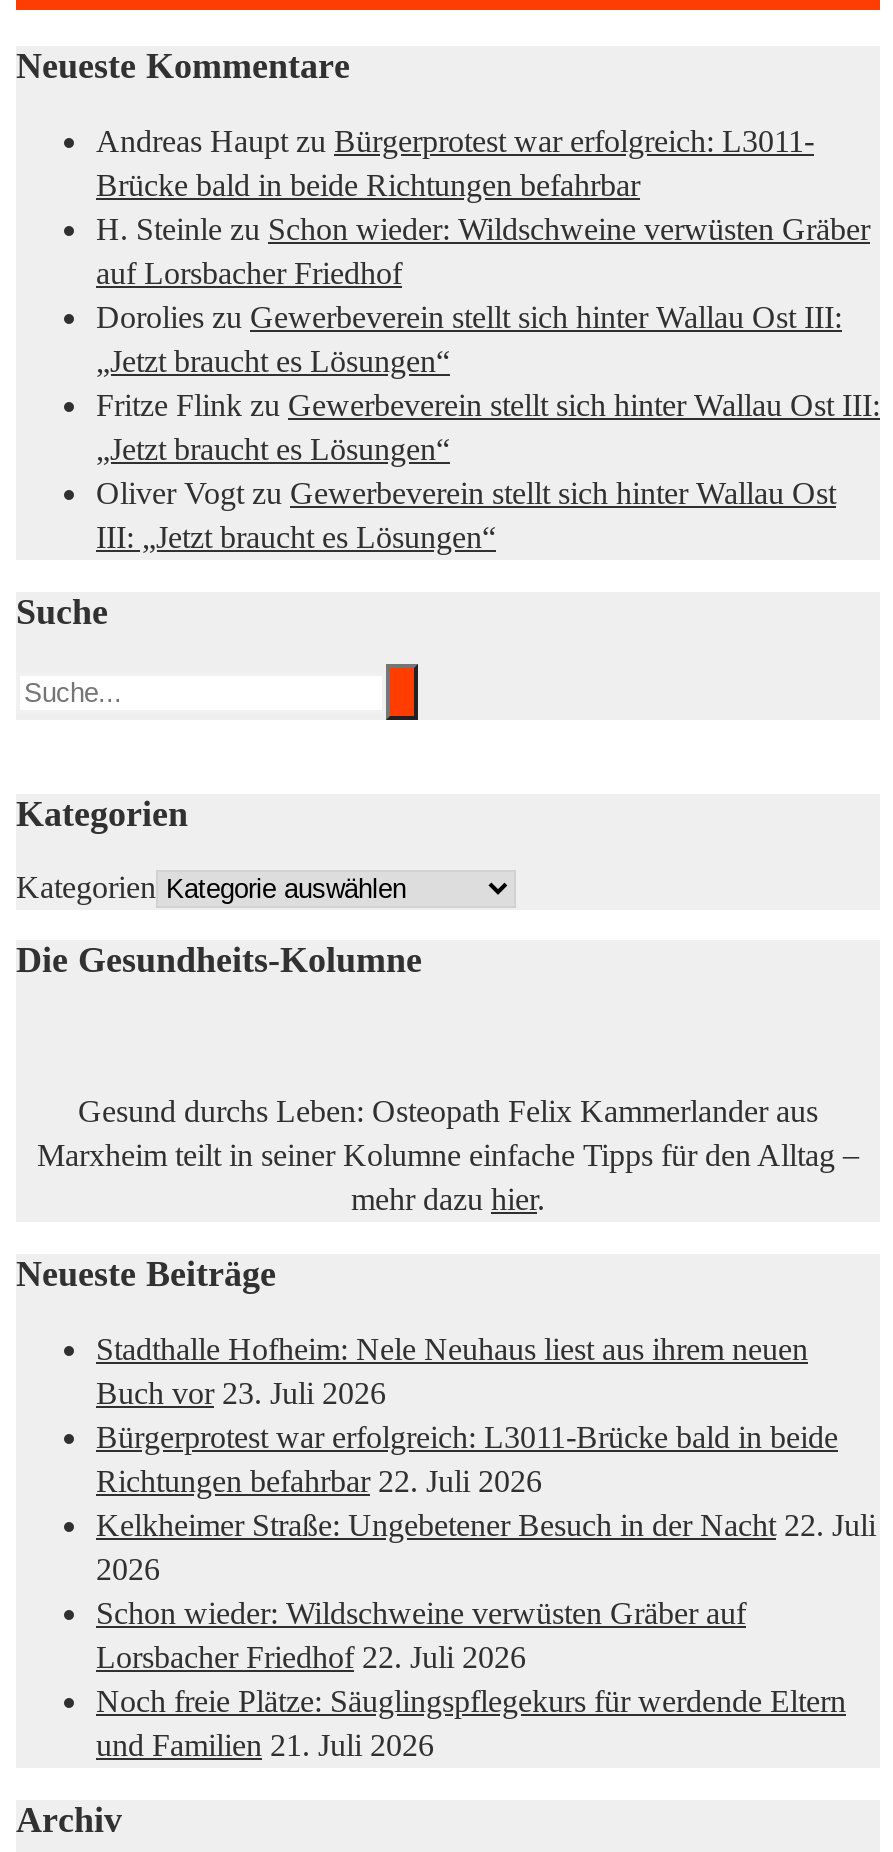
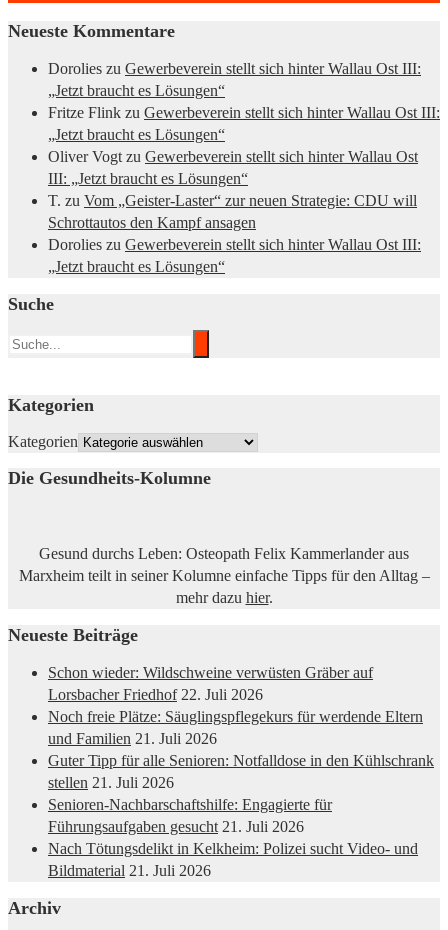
[96,125,870,291] Andreas Haupt zu Bürgerprotest war erfolgreich: L3011- | Brücke bald in beide Richtungen befahrbar | H. Steinle zu Schon wieder: Wildschweine verwüsten Gräber | auf Lorsbacher Friedhof -> none
moved [96,301,880,555] -> [48,60,440,187]: Dorolies zu Gewerbeverein stellt sich hinter Wallau Ost III: | „Jetzt braucht es Lösungen“ | Fritze Flink zu Gewerbeverein stellt sich hinter Wallau Ost III: | „Jetzt braucht es Lösungen“ | Oliver Vogt zu Gewerbeverein stellt sich hinter Wallau Ost | III: „Jetzt braucht es Lösungen“
none -> [48,192,421,275] T. zu Vom „Geister-Laster“ zur neuen Strategie: CDU will | Schrottautos den Kampf ansagen | Dorolies zu Gewerbeverein stellt sich hinter Wallau Ost III: | „Jetzt braucht es Lösungen“
[96,1332,876,1586] Stadthalle Hofheim: Nele Neuhaus liest aus ihrem neuen | Buch vor 23. Juli 2026 | Bürgerprotest war erfolgreich: L3011-Brücke bald in beide | Richtungen befahrbar 22. Juli 2026 | Kelkheimer Straße: Ungebetener Besuch in der Nacht 22. Juli | 2026 -> none
moved [96,1596,846,1762] -> [48,664,423,747]: Schon wieder: Wildschweine verwüsten Gräber auf | Lorsbacher Friedhof 22. Juli 2026 | Noch freie Plätze: Säuglingspflegekurs für werdende Eltern | und Familien 21. Juli 2026
none -> [48,752,434,879] Guter Tipp für alle Senioren: Notfalldose in den Kühlschrank | stellen 21. Juli 2026 | Senioren-Nachbarschaftshilfe: Engagierte für | Führungsaufgaben gesucht 21. Juli 2026 | Nach Tötungsdelikt in Kelkheim: Polizei sucht Video- und | Bildmaterial 21. Juli 2026

